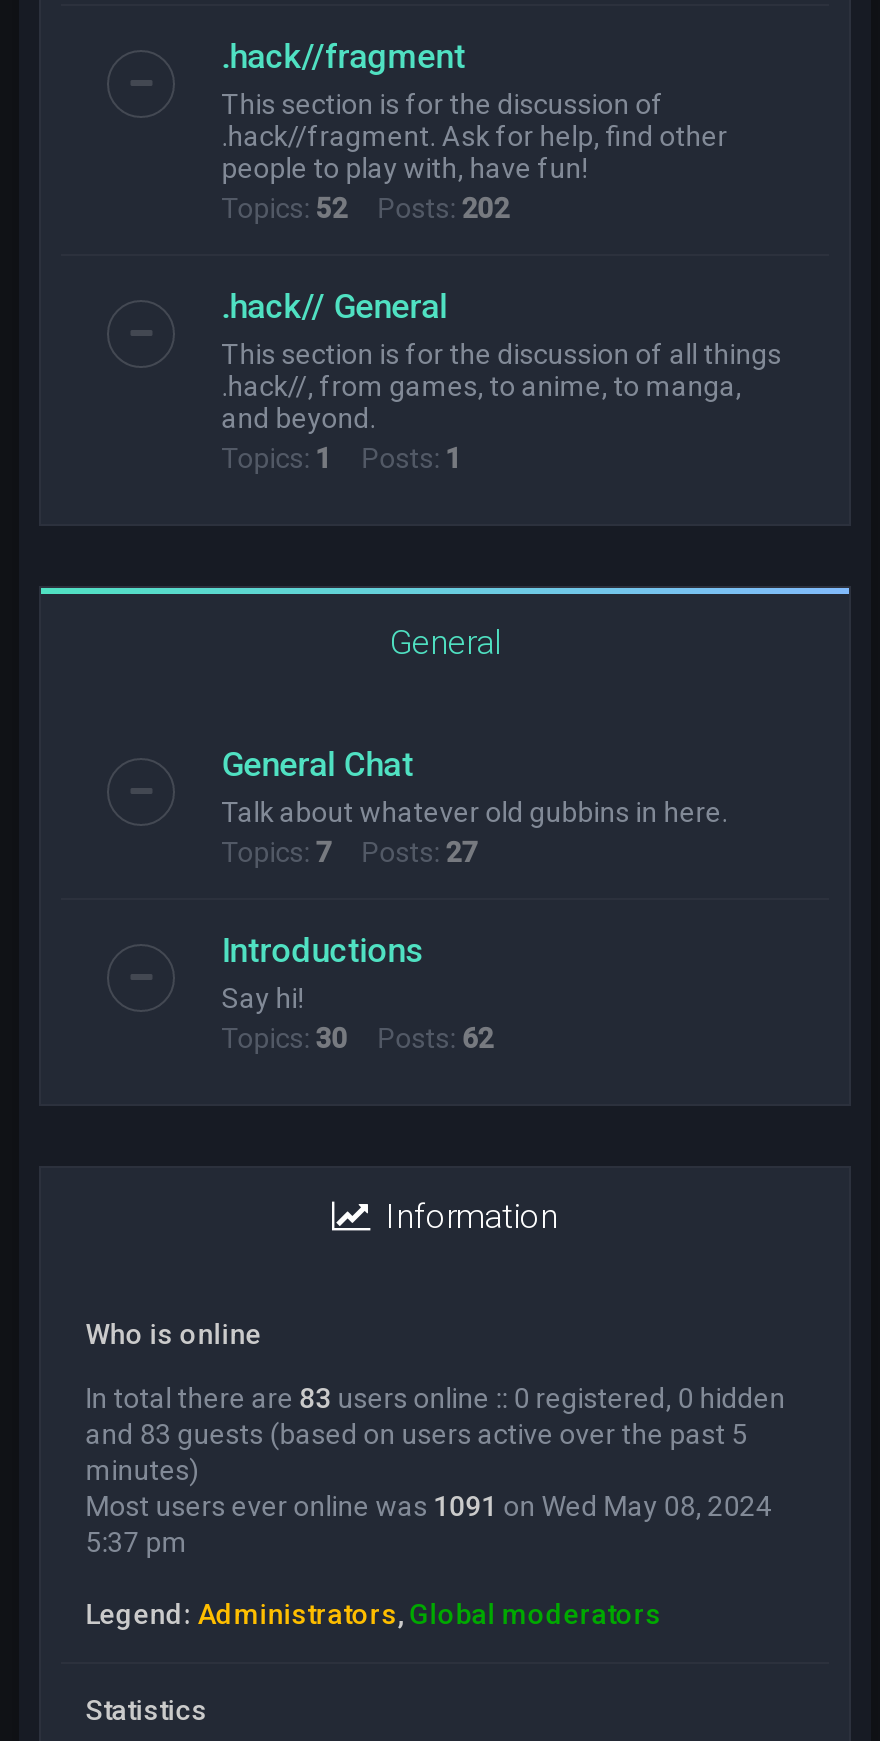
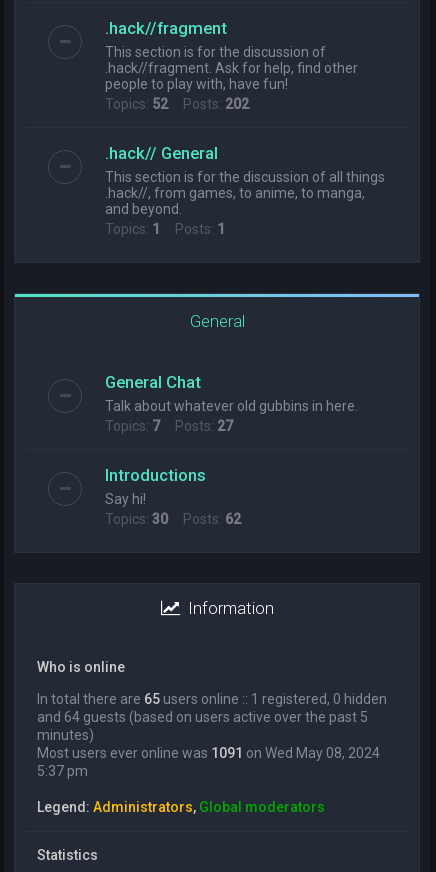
[85,1382,785,1414] In total there are 83 users online :: 0 registered, 0 hidden -> [37,691,387,707] In total there are 65 users online :: 1 registered, 0 hidden
[85,1418,747,1450] and 83 guests (based on users active over the past 5 -> [37,709,368,725] and 64 guests (based on users active over the past 5

